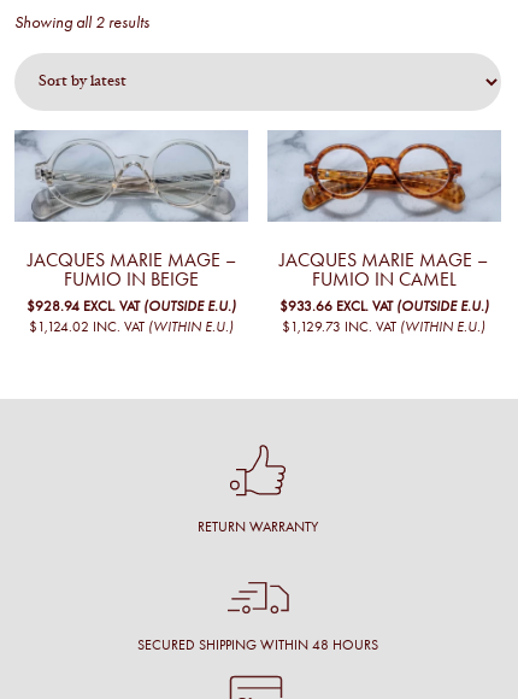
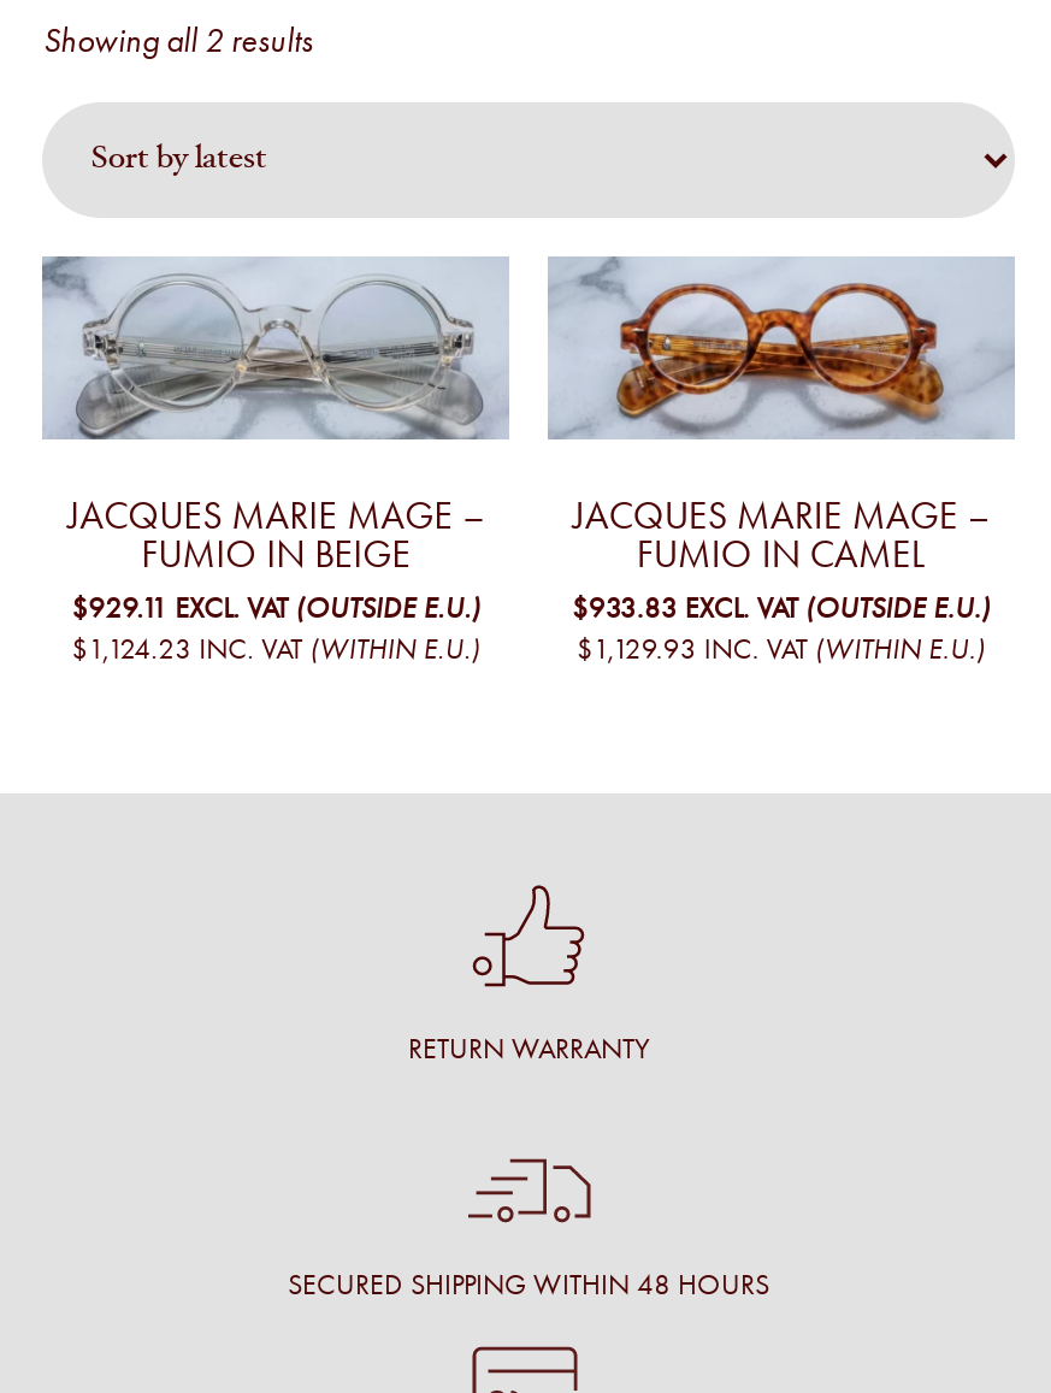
[27,298,236,314] $928.94 EXCL. VAT (OUTSIDE E.U.) -> [72,591,481,625] $929.11 EXCL. VAT (OUTSIDE E.U.)
[279,298,489,314] $933.66 EXCL. VAT (OUTSIDE E.U.) -> [571,591,990,625] $933.83 EXCL. VAT (OUTSIDE E.U.)
[29,318,234,335] $1,124.02 INC. VAT (WITHIN E.U.) -> [72,631,481,665] $1,124.23 INC. VAT (WITHIN E.U.)
[282,318,486,335] $1,129.73 INC. VAT (WITHIN E.U.) -> [576,631,986,665] $1,129.93 INC. VAT (WITHIN E.U.)

